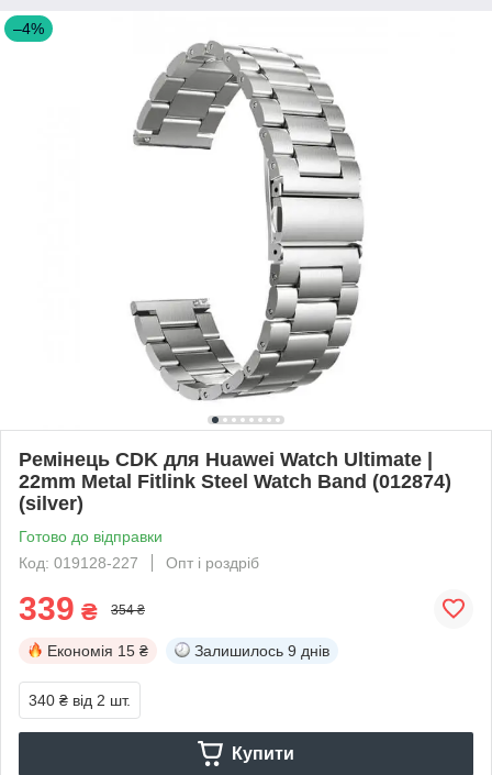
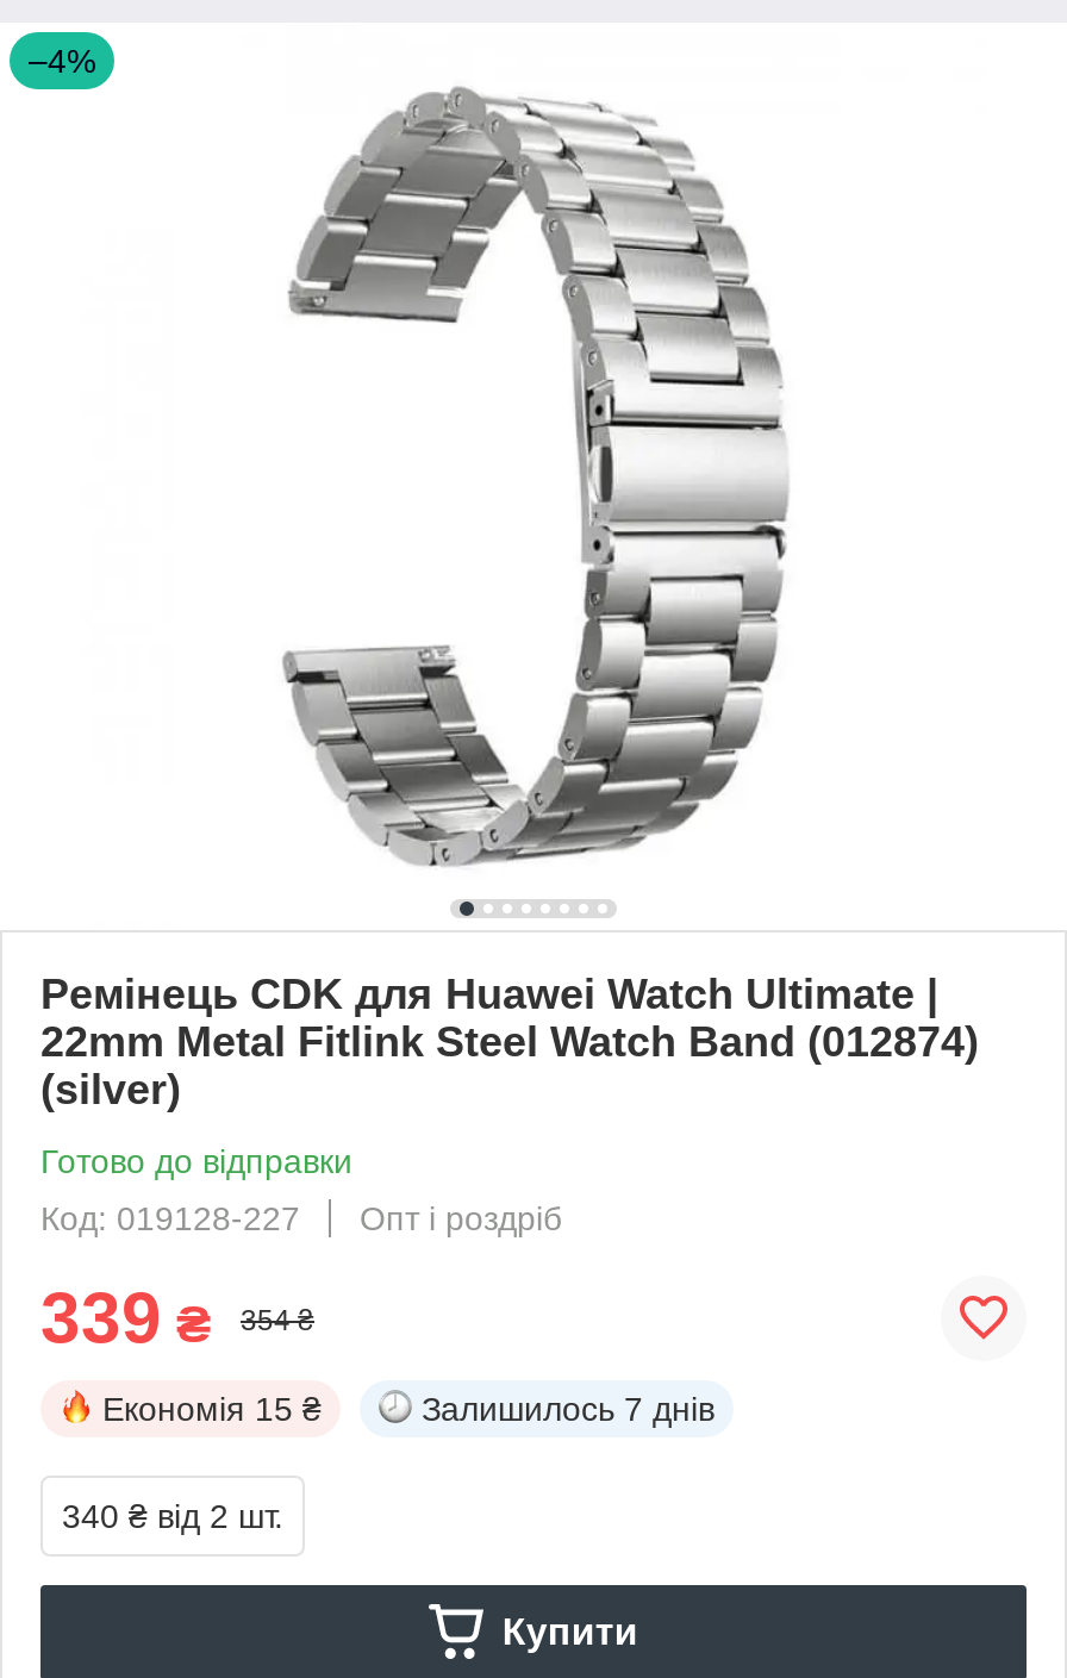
[194,642,329,659] Залишилось 9 днів -> [422,1389,715,1427] Залишилось 7 днів

